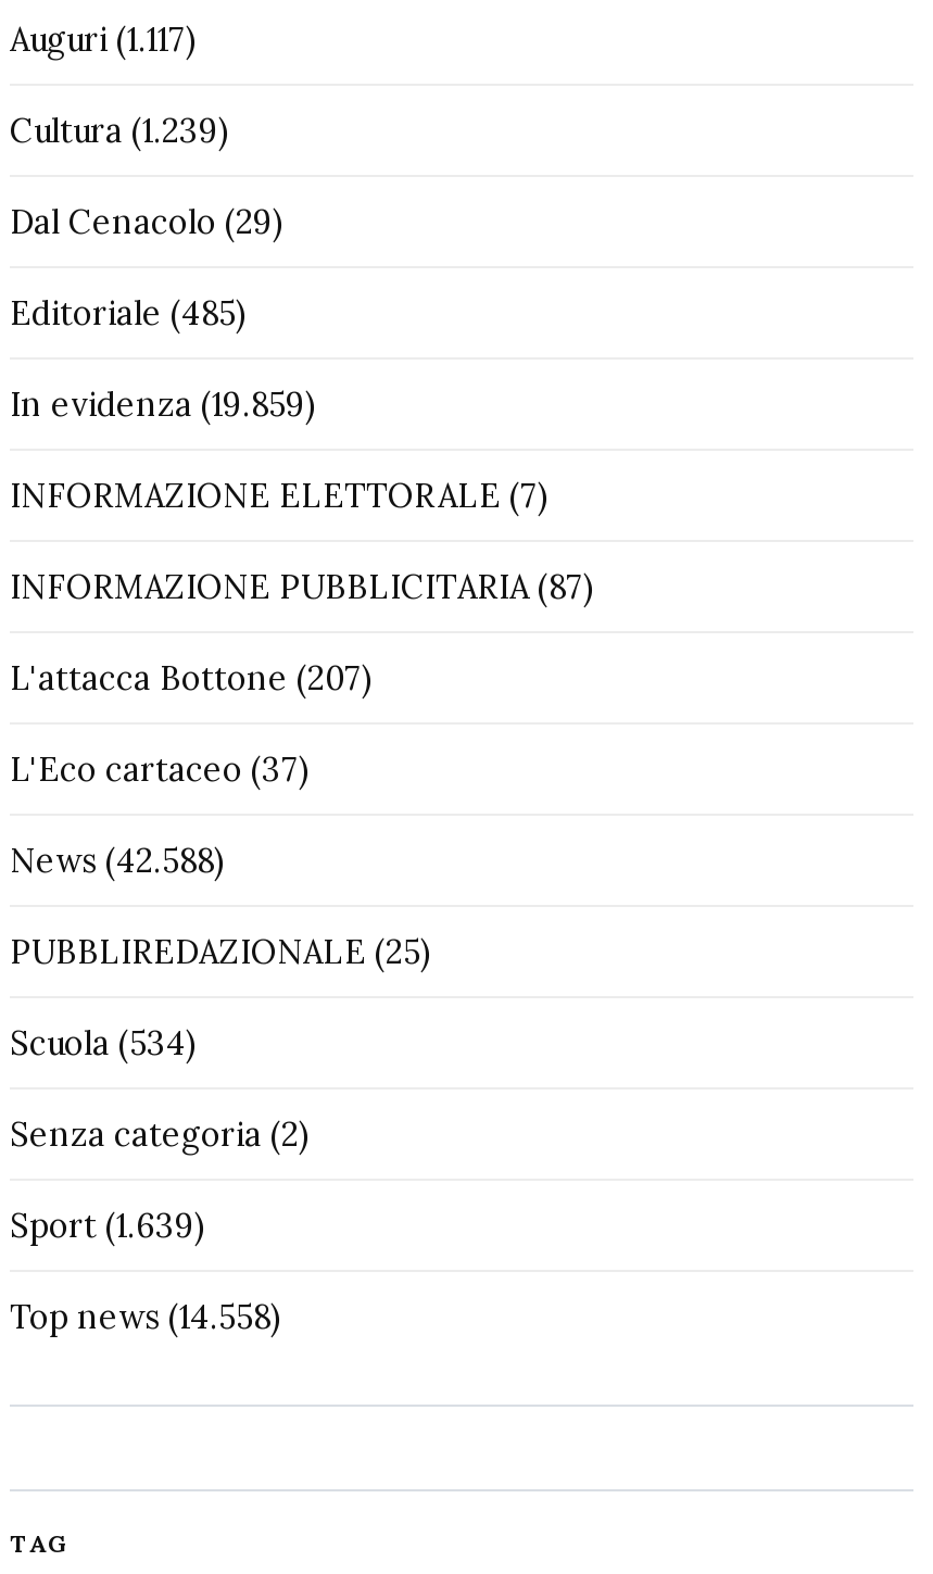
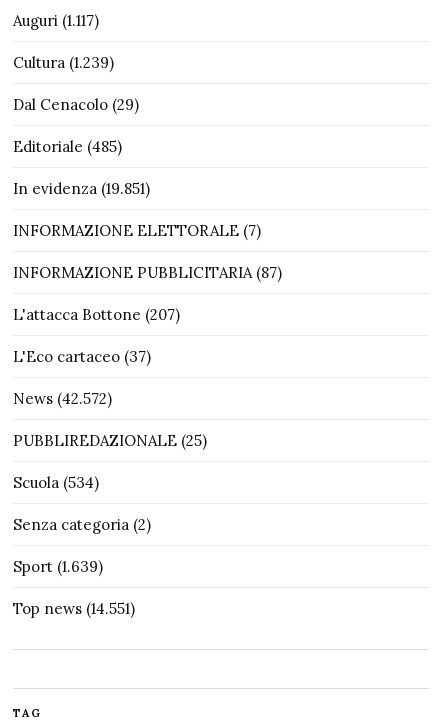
[10,383,316,424] In evidenza (19.859) -> [13,179,150,198] In evidenza (19.851)
[10,839,225,880] News (42.588) -> [13,389,112,408] News (42.572)
[10,1295,281,1337] Top news (14.558) -> [13,599,135,618] Top news (14.551)

